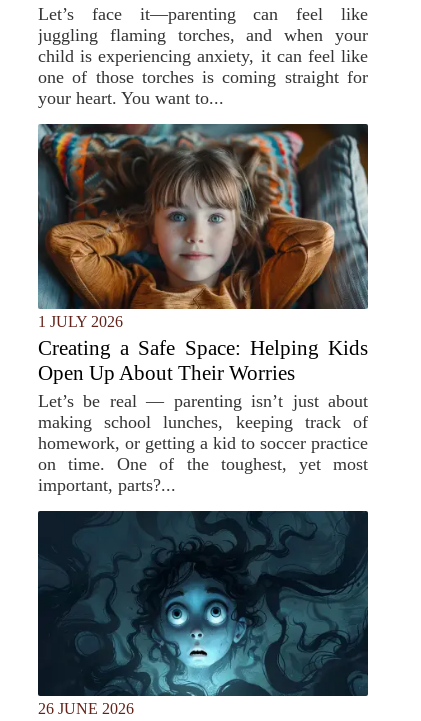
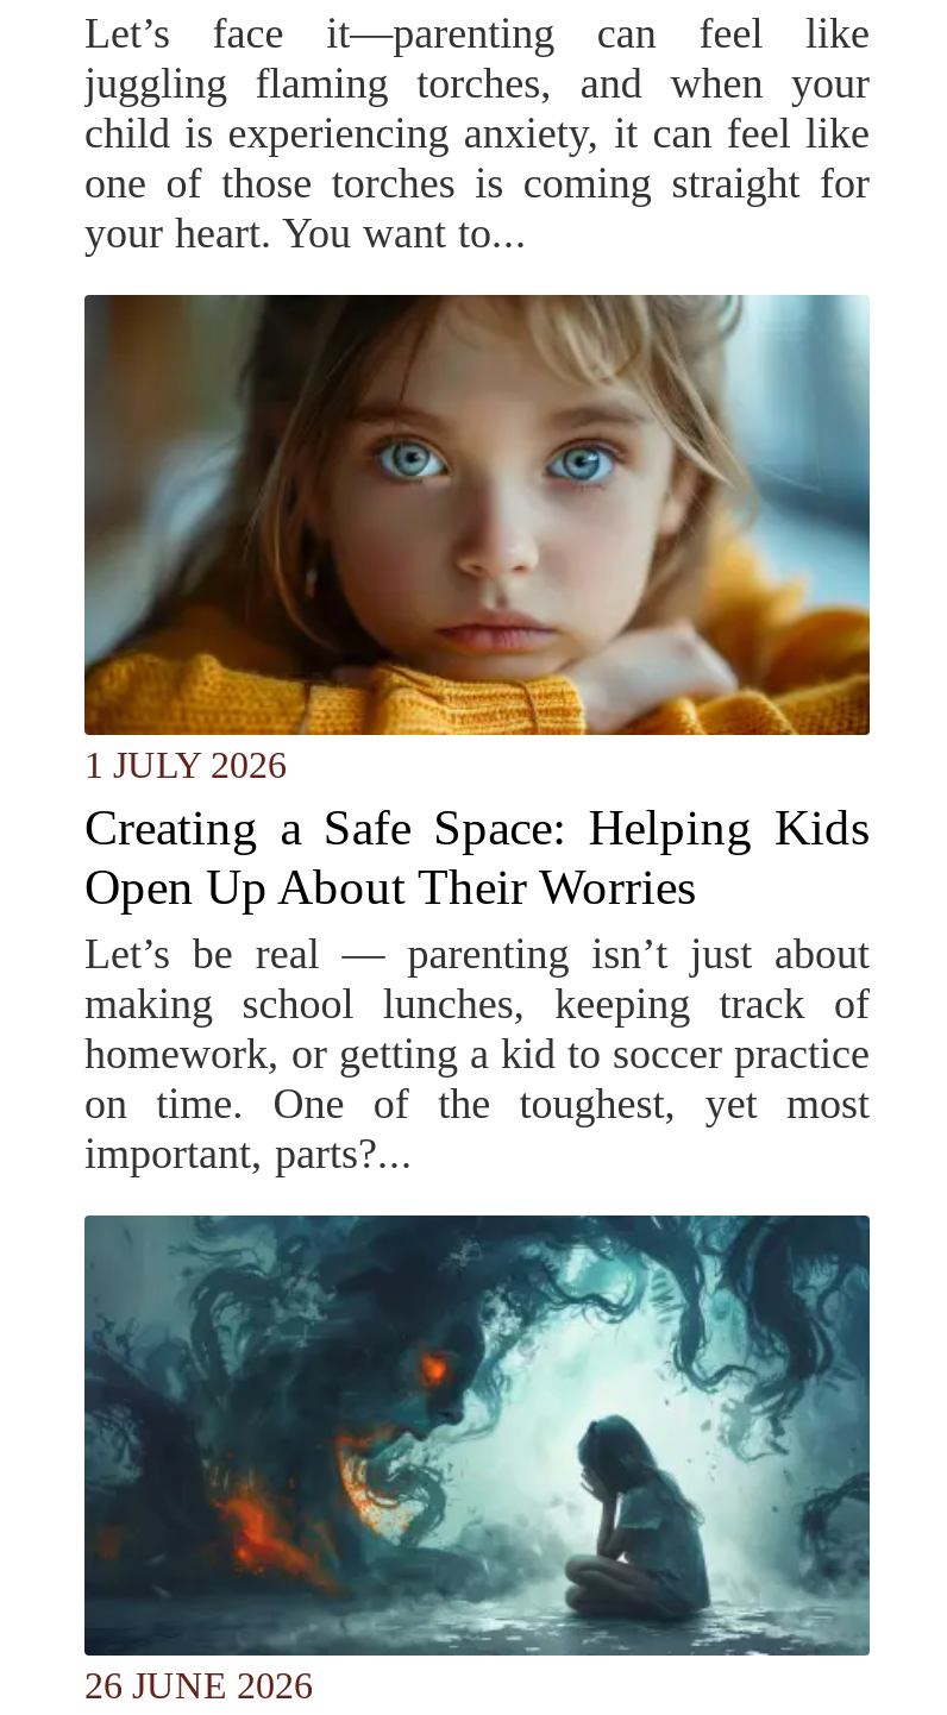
[37,123,369,310] [image] -> [82,293,872,737] [image]
[38,510,369,696] [image] -> [84,1213,872,1656] [image]

